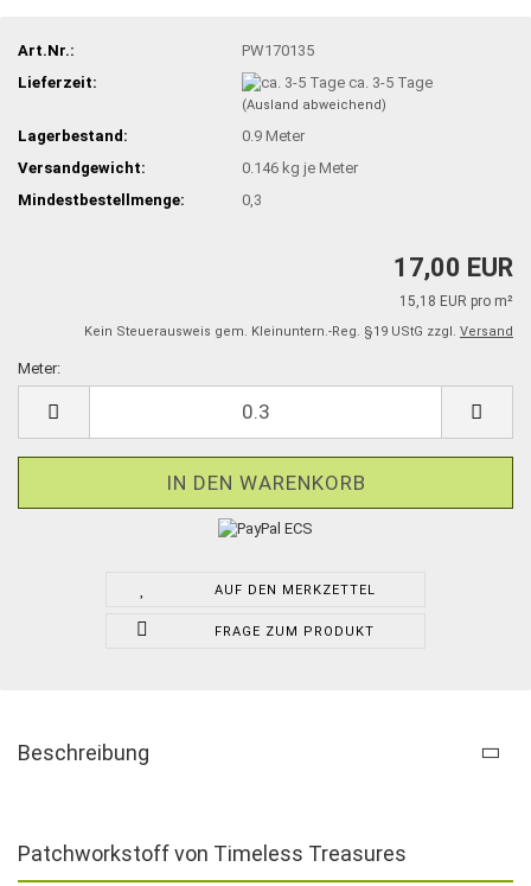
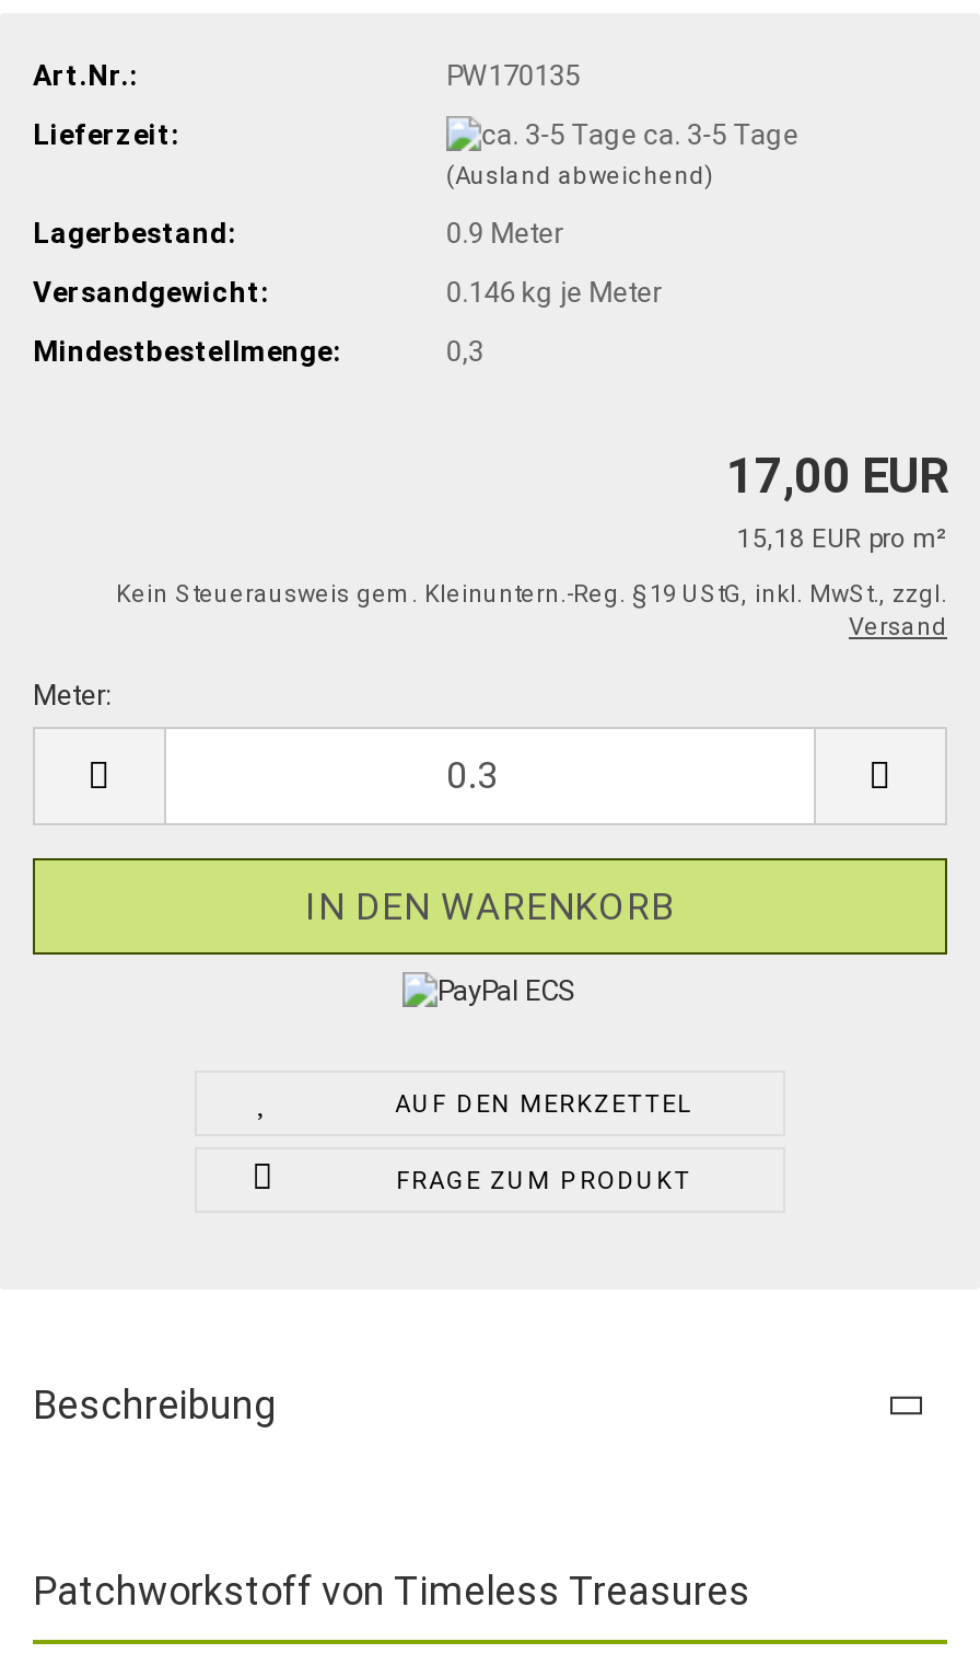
[84,323,513,339] Kein Steuerausweis gem. Kleinuntern.-Reg. §19 UStG zzgl. Versand -> [116,579,947,641] Kein Steuerausweis gem. Kleinuntern.-Reg. §19 UStG, inkl. MwSt., zzgl. | Versand

